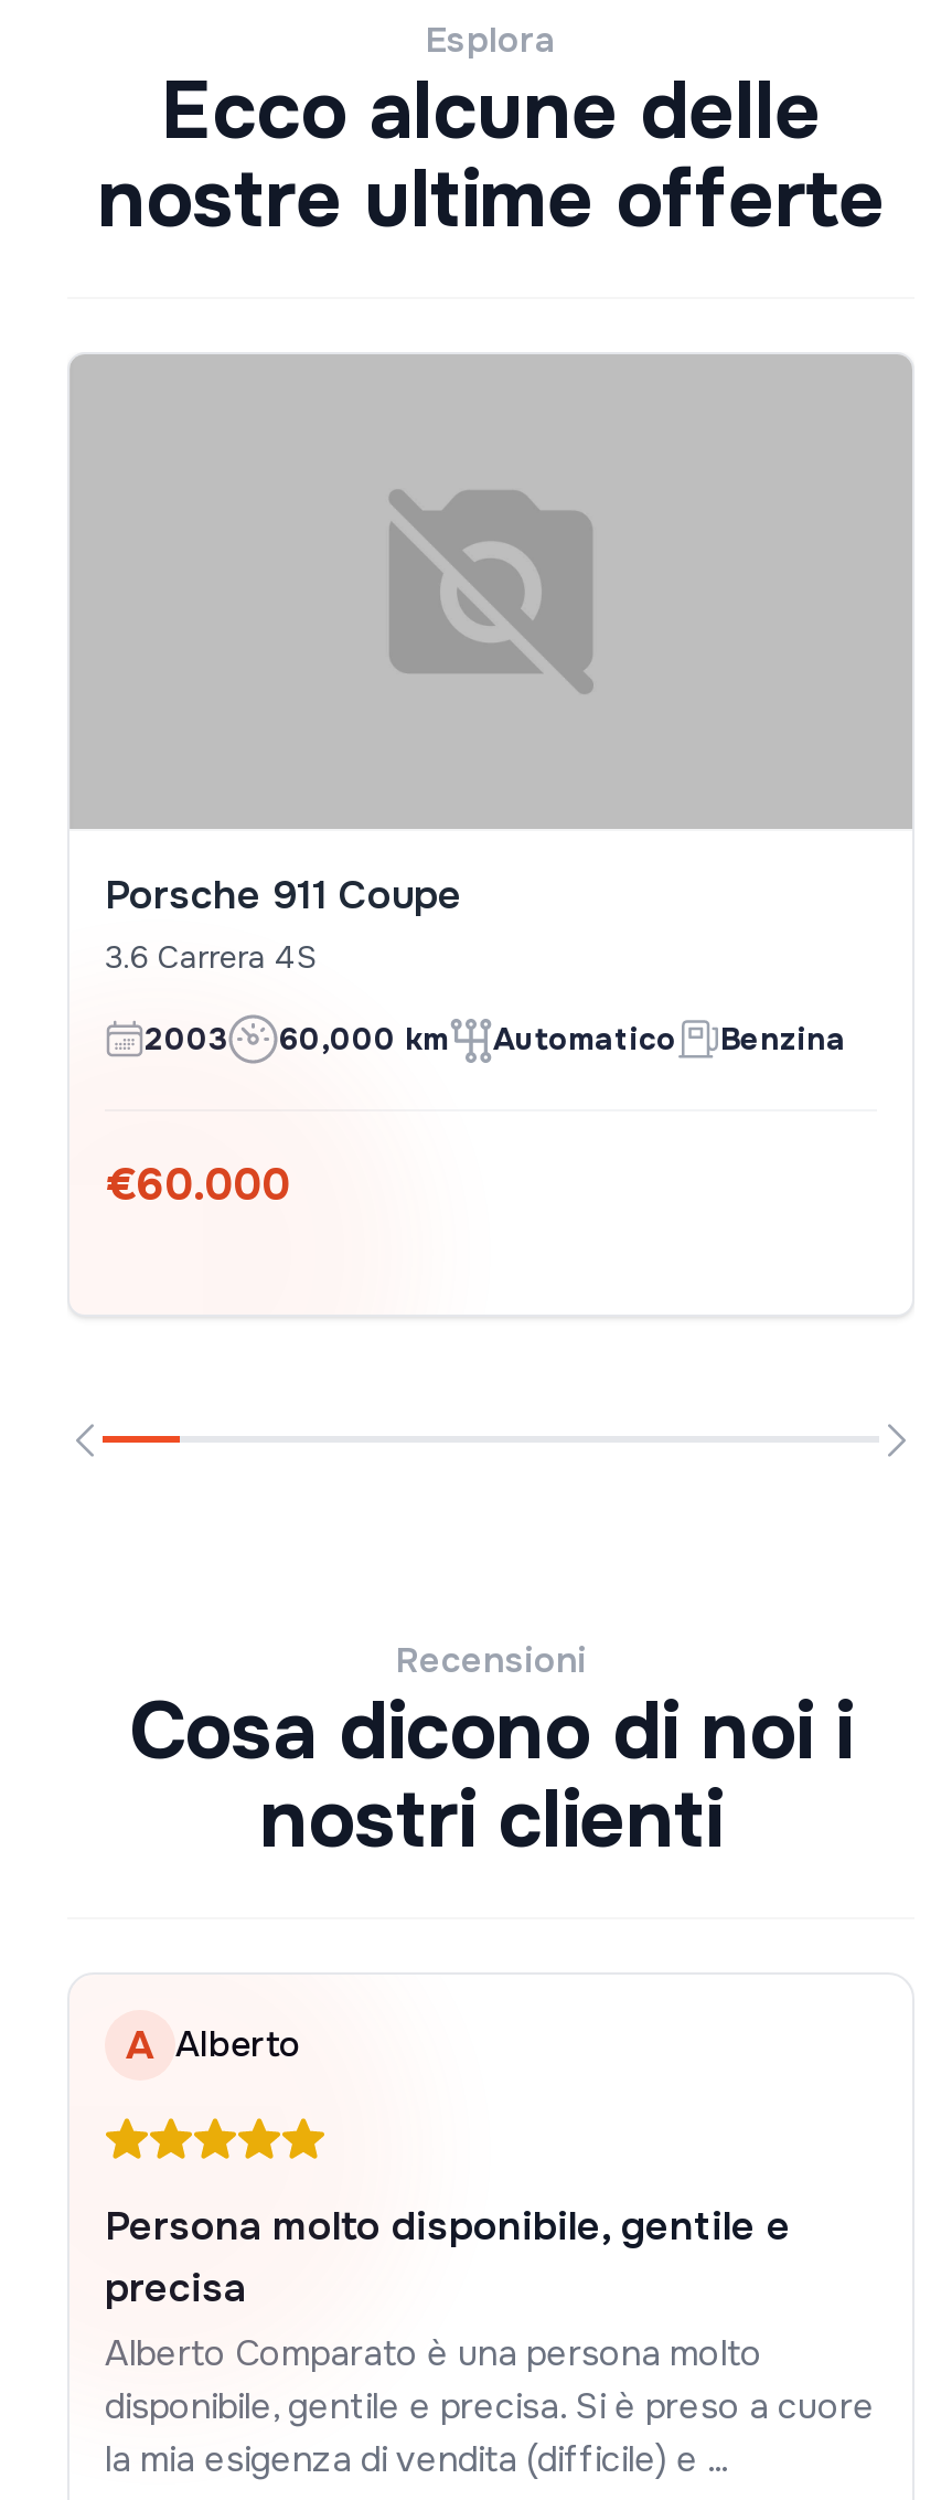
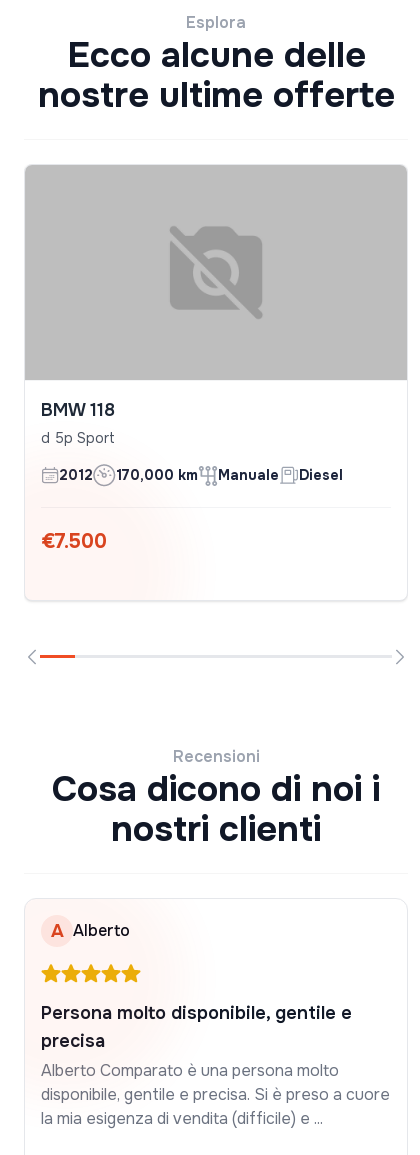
[105,870,462,976] Porsche 911 Coupe | 3.6 Carrera 4S -> [41,399,115,447] BMW 118 | d 5p Sport
[145,1019,846,1059] 2003 | 60,000 km | Automatico | Benzina -> [59,466,343,484] 2012 | 170,000 km | Manuale | Diesel
[105,1157,290,1213] €60.000 -> [41,529,107,554] €7.500

